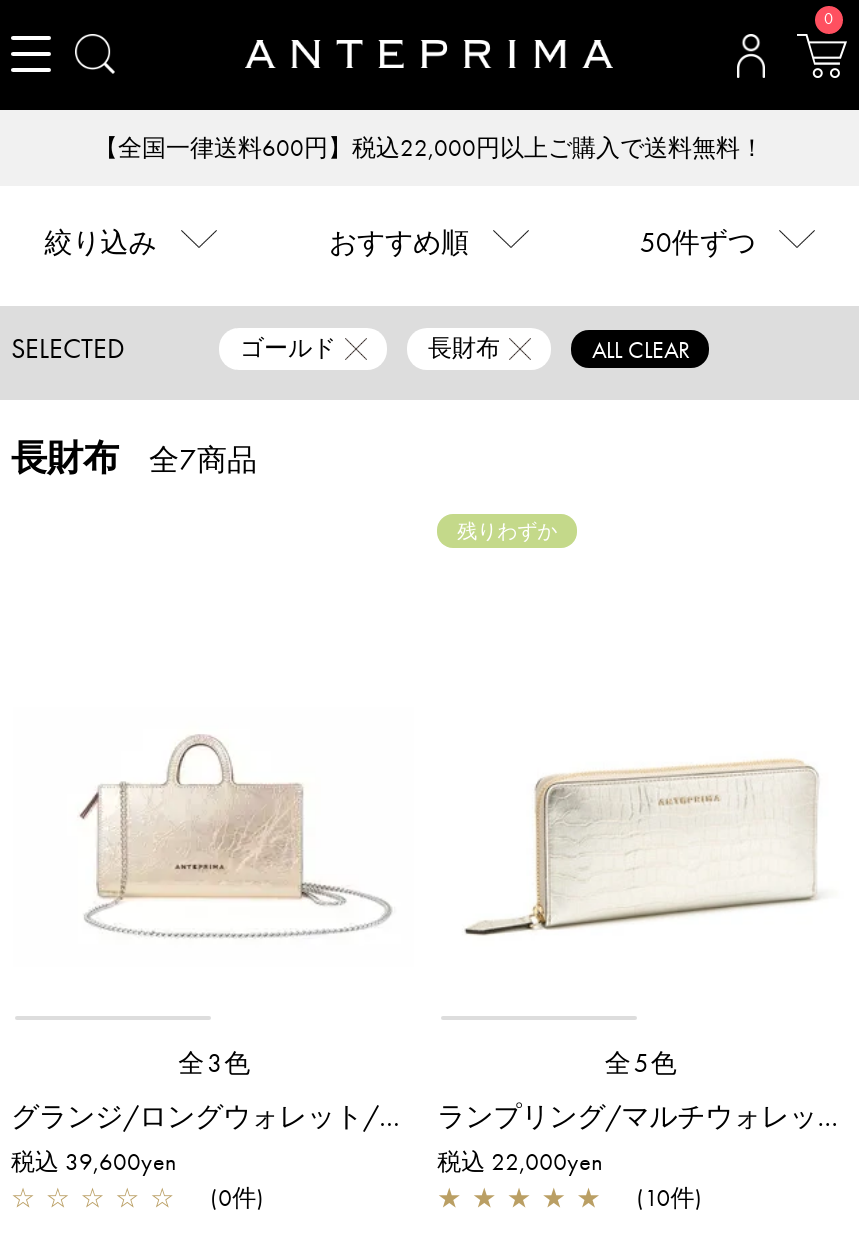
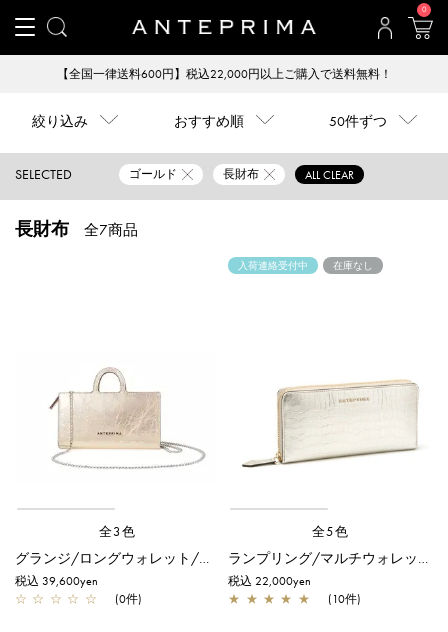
[457,518,557,544] 残りわずか -> [238,259,373,272] 入荷連絡受付中 | 在庫なし

